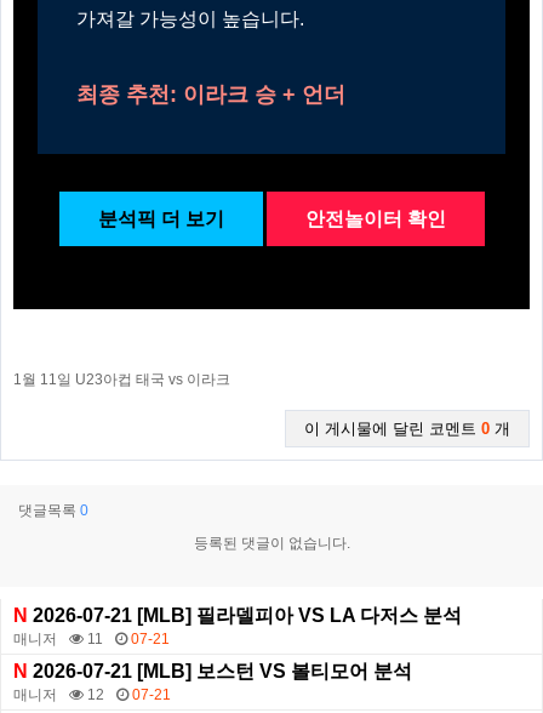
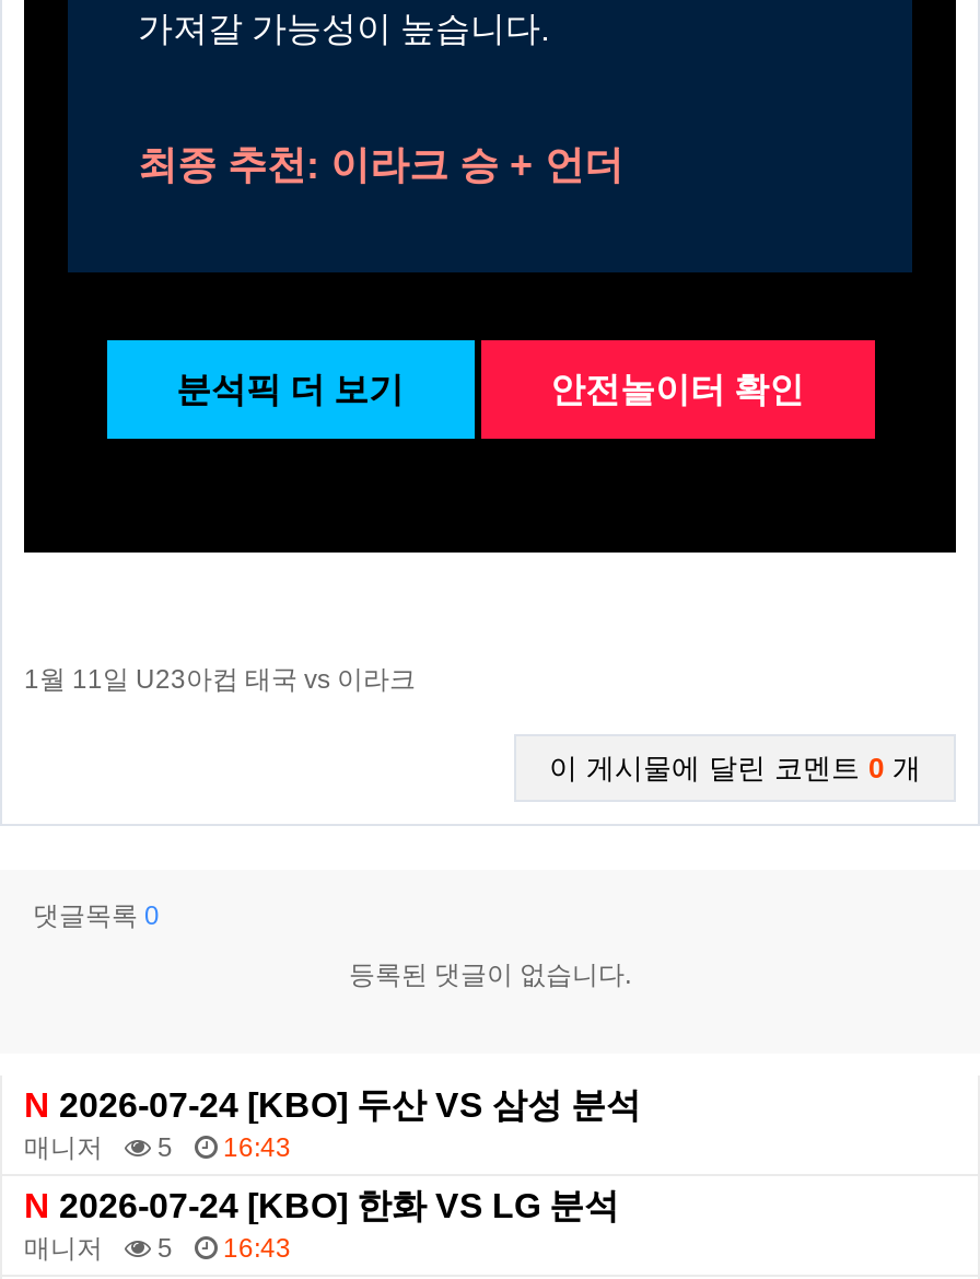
[13,605,462,626] N 2026-07-21 [MLB] 필라델피아 VS LA 다저스 분석 -> [24,1087,641,1124] N 2026-07-24 [KBO] 두산 VS 삼성 분석
[87,631,103,648] 11 -> [157,1133,173,1163] 5
[131,631,170,648] 07-21 -> [223,1133,291,1163] 16:43
[13,661,412,682] N 2026-07-21 [MLB] 보스턴 VS 볼티모어 분석 -> [24,1188,619,1225] N 2026-07-24 [KBO] 한화 VS LG 분석
[87,687,104,704] 12 -> [157,1233,173,1264] 5
[132,687,171,704] 07-21 -> [223,1233,291,1264] 16:43

